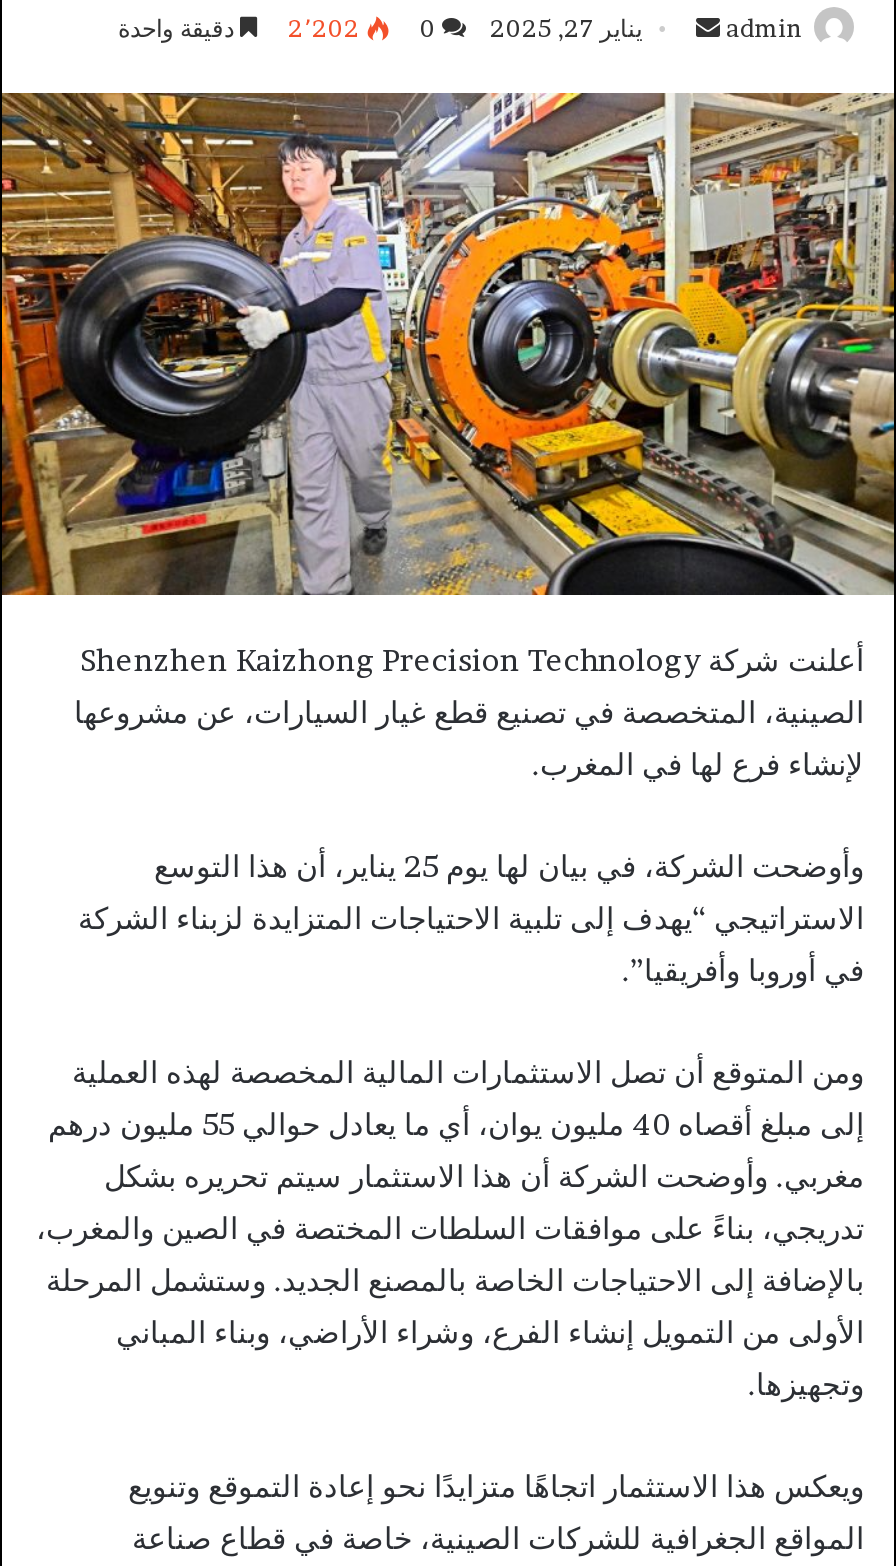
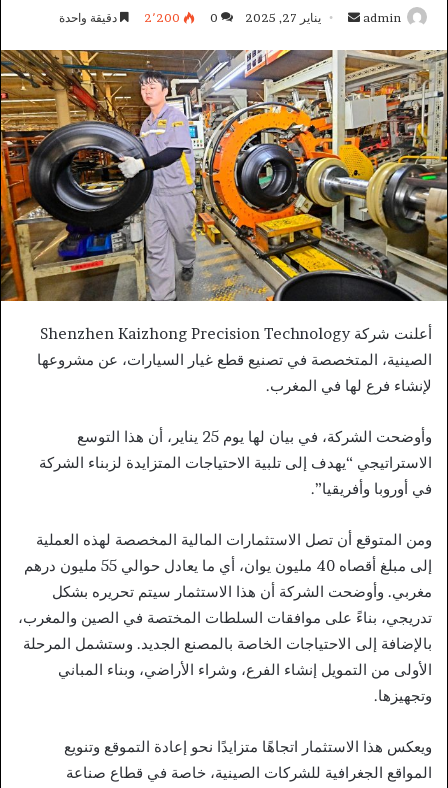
[118,13,436,43] 0 2٬202 دقيقة واحدة -> [59,10,218,25] 0 2٬200 دقيقة واحدة

